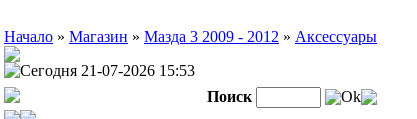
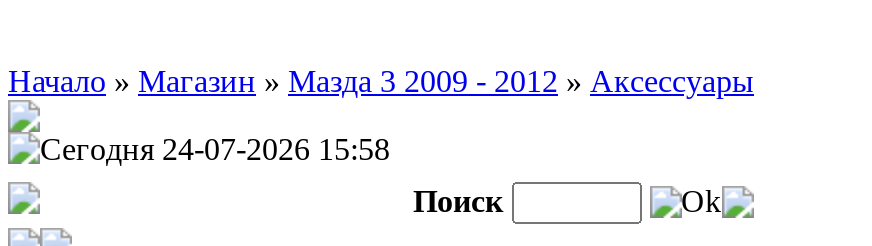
[20,62,195,79] Сегодня 21-07-2026 15:53 -> [40,132,390,166] Сегодня 24-07-2026 15:58

